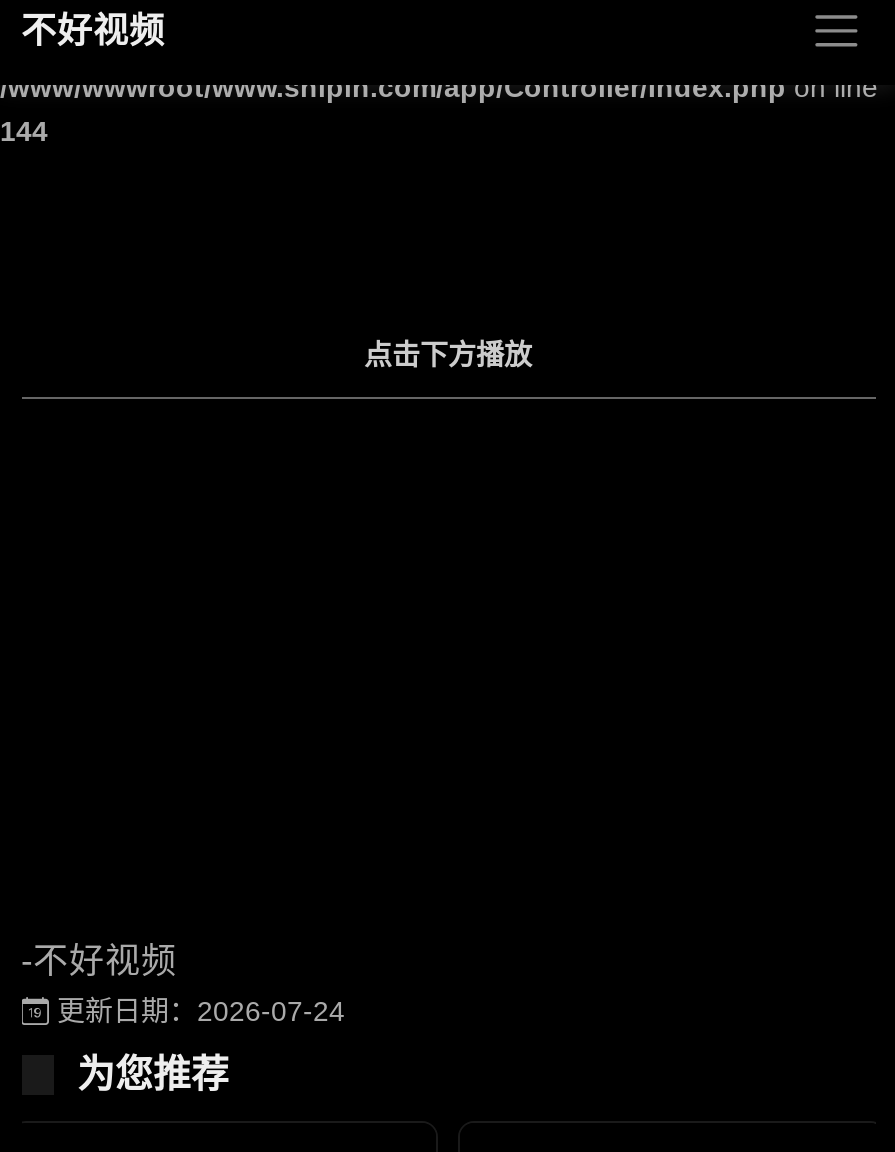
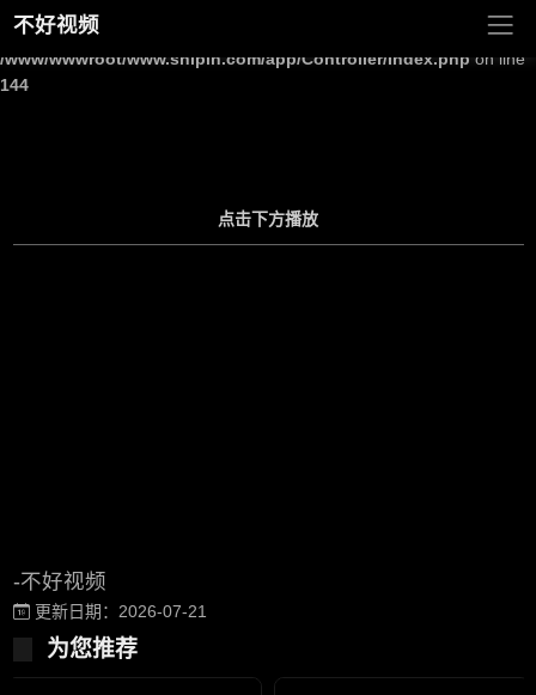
[49,995,345,1027] 更新日期：2026-07-24 -> [29,602,206,621] 更新日期：2026-07-21

